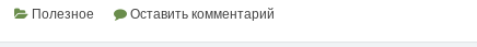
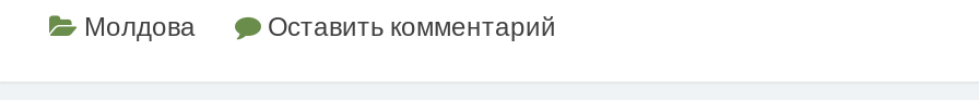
[31,6,94,21] Полезное -> [84,12,196,43] Молдова

